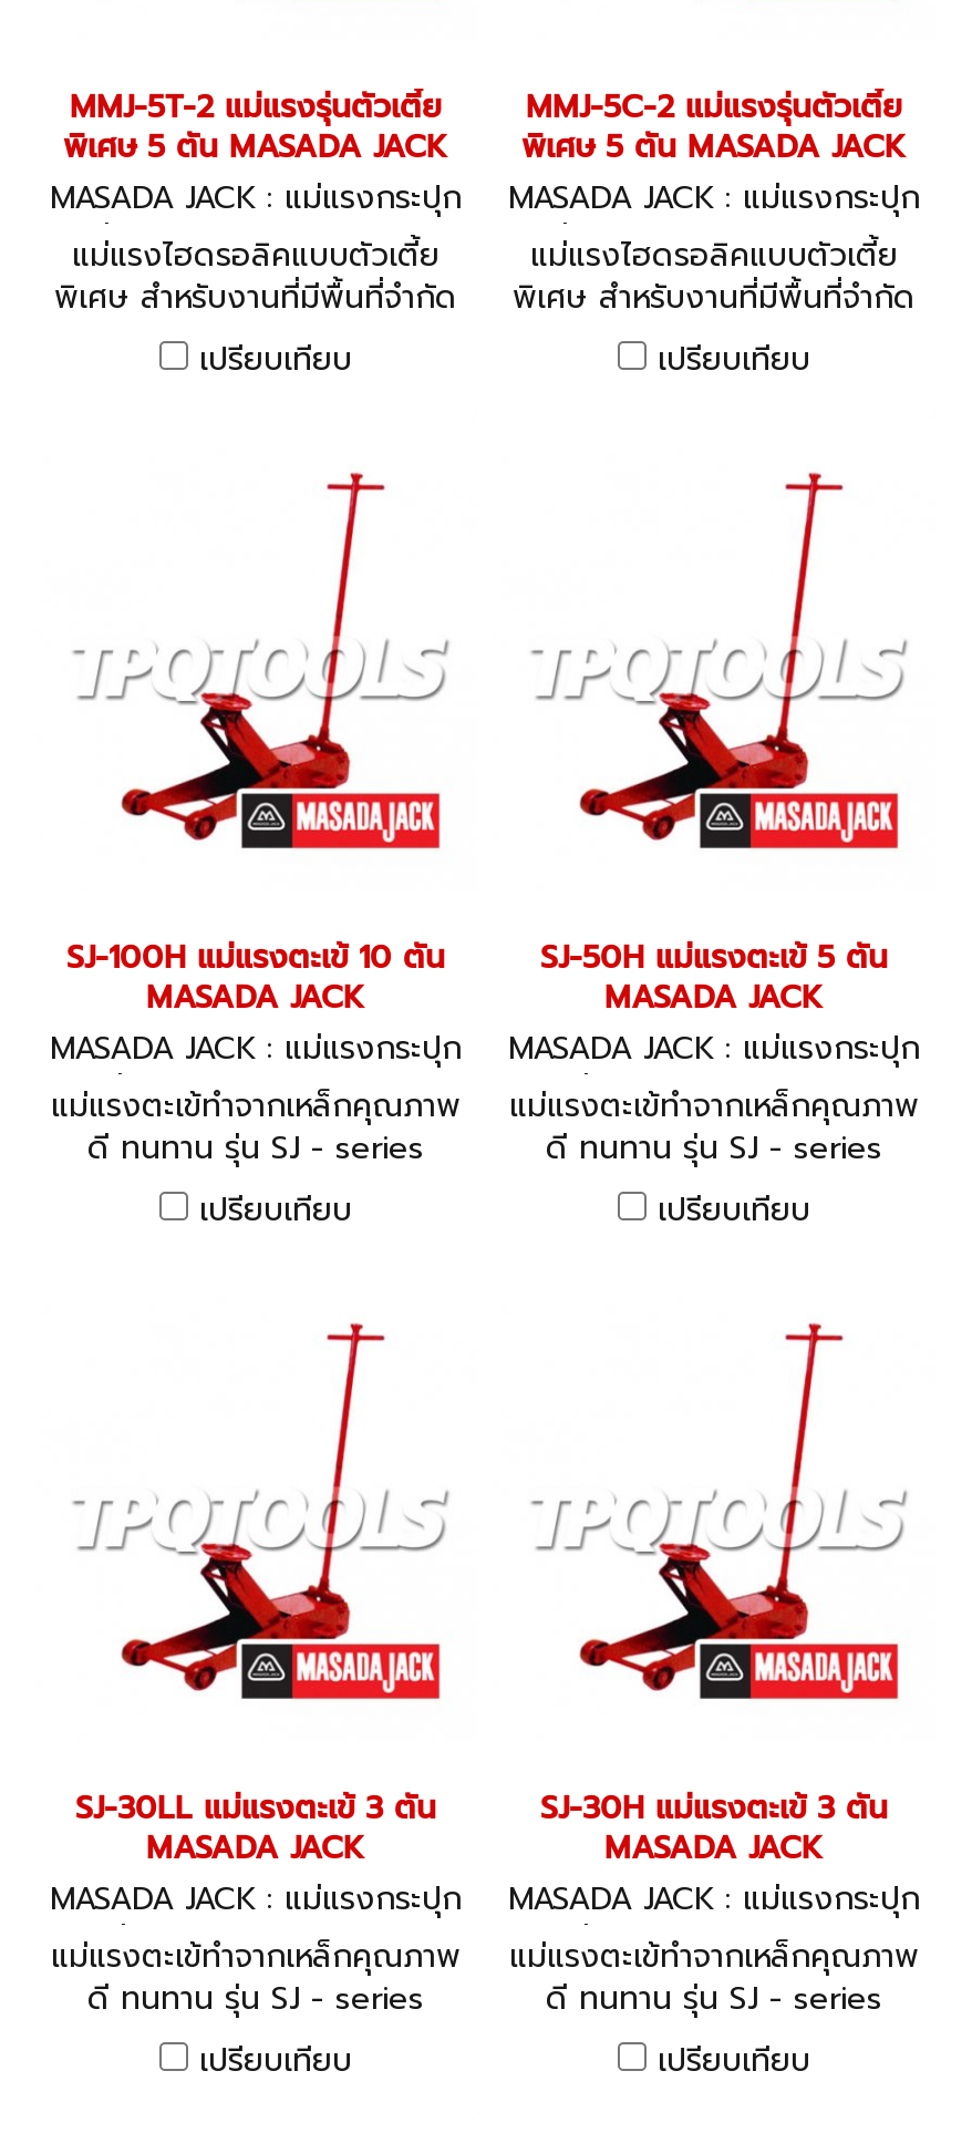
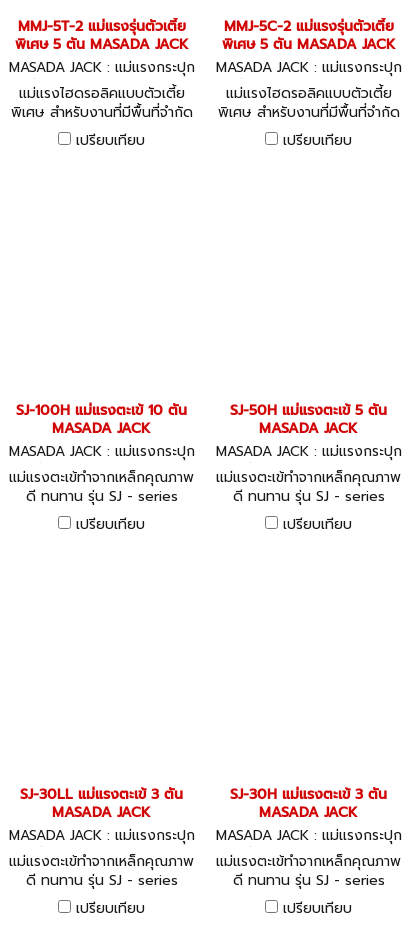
[73,470,449,851] [image] -> none
[531,470,908,851] [image] -> none
[73,1320,449,1701] [image] -> none
[531,1320,908,1701] [image] -> none

